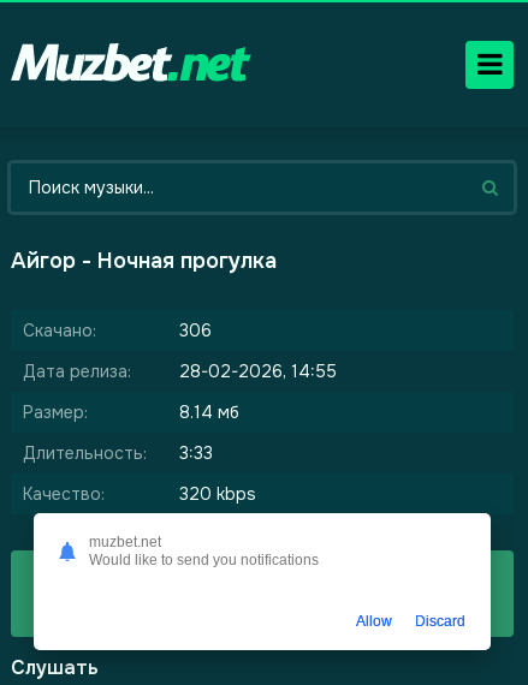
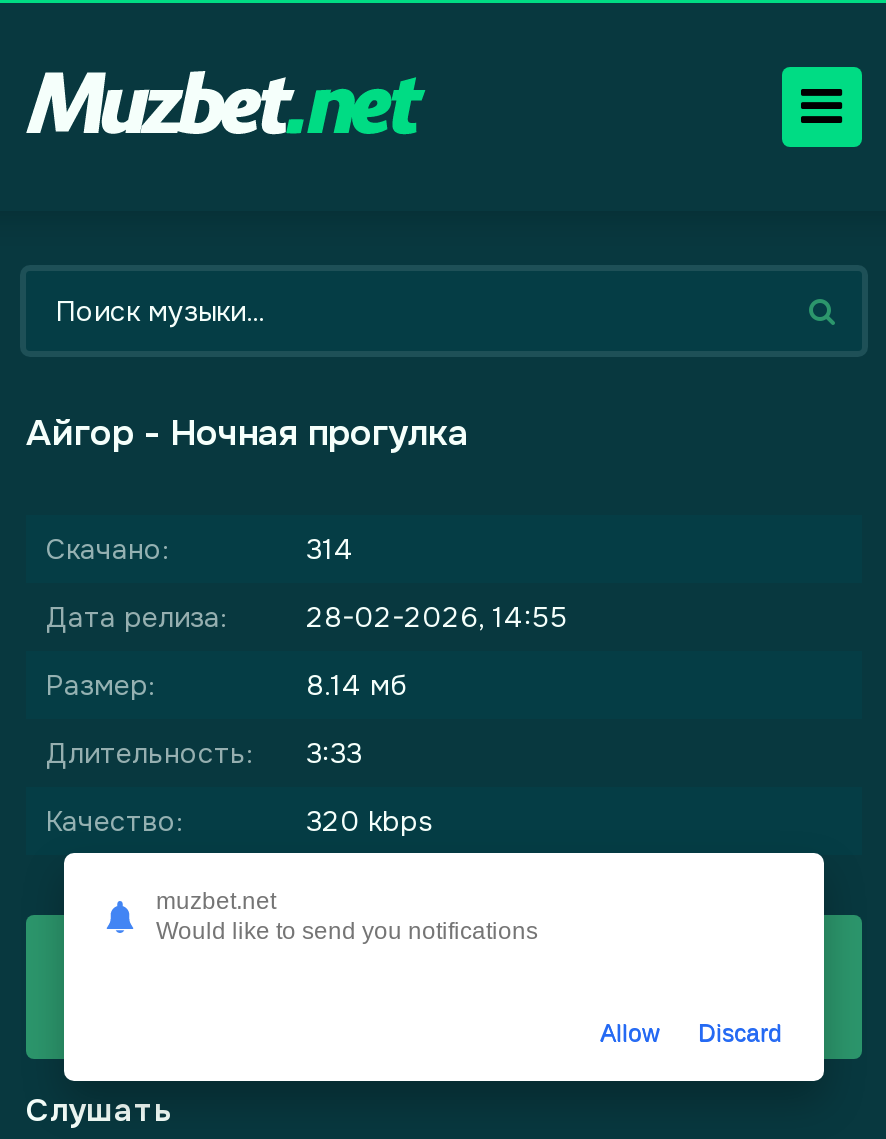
[179,320,212,341] 306 -> [306,531,354,567] 314

